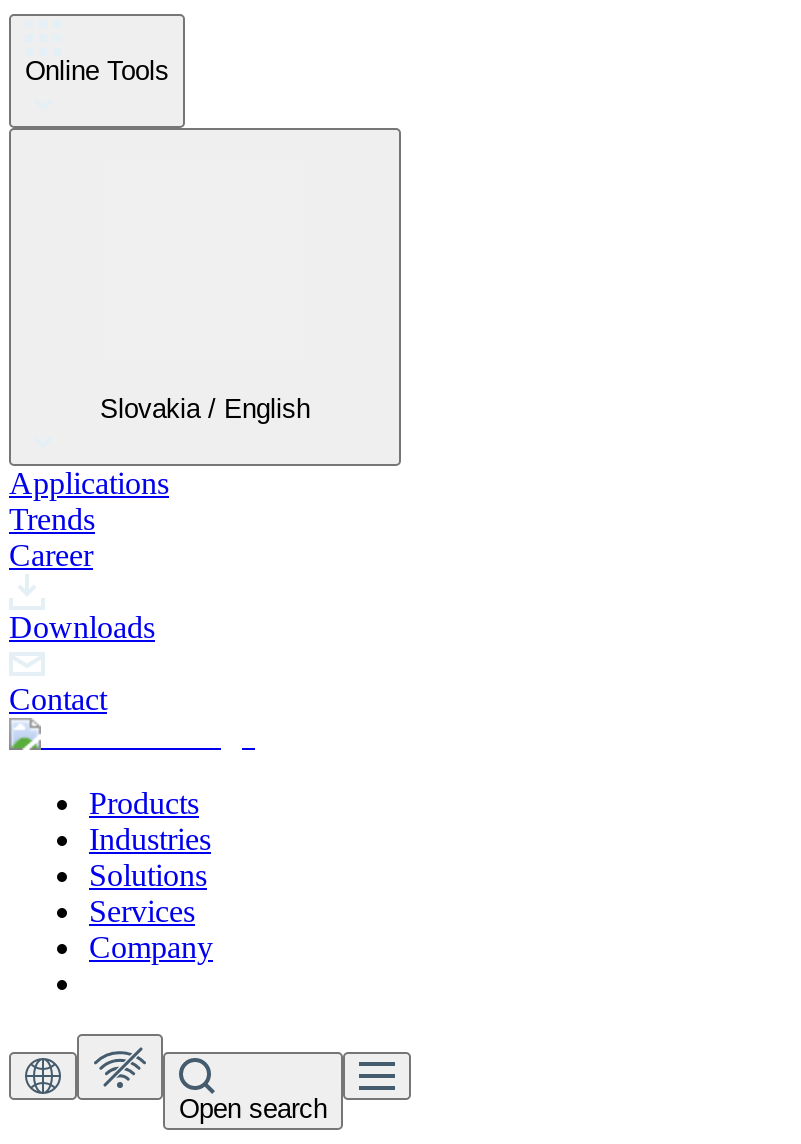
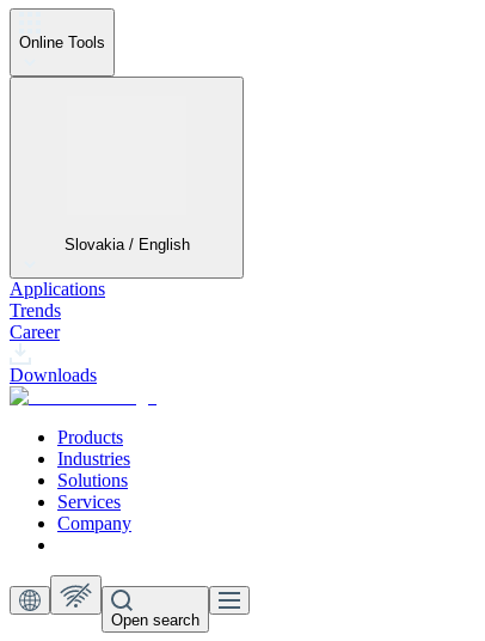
[9,681,107,715] Contact -> none

